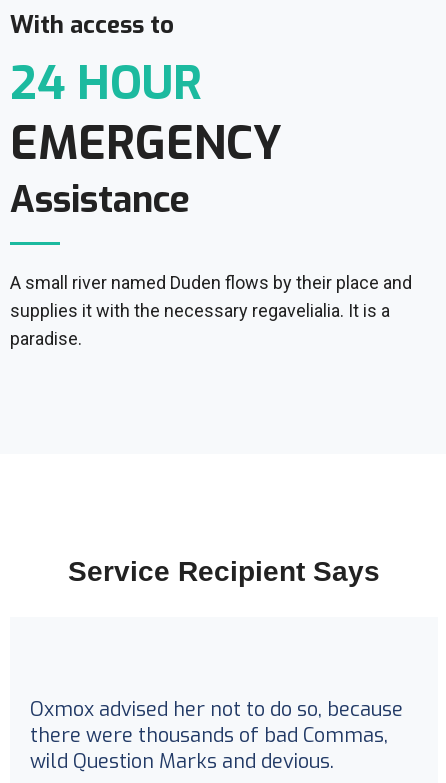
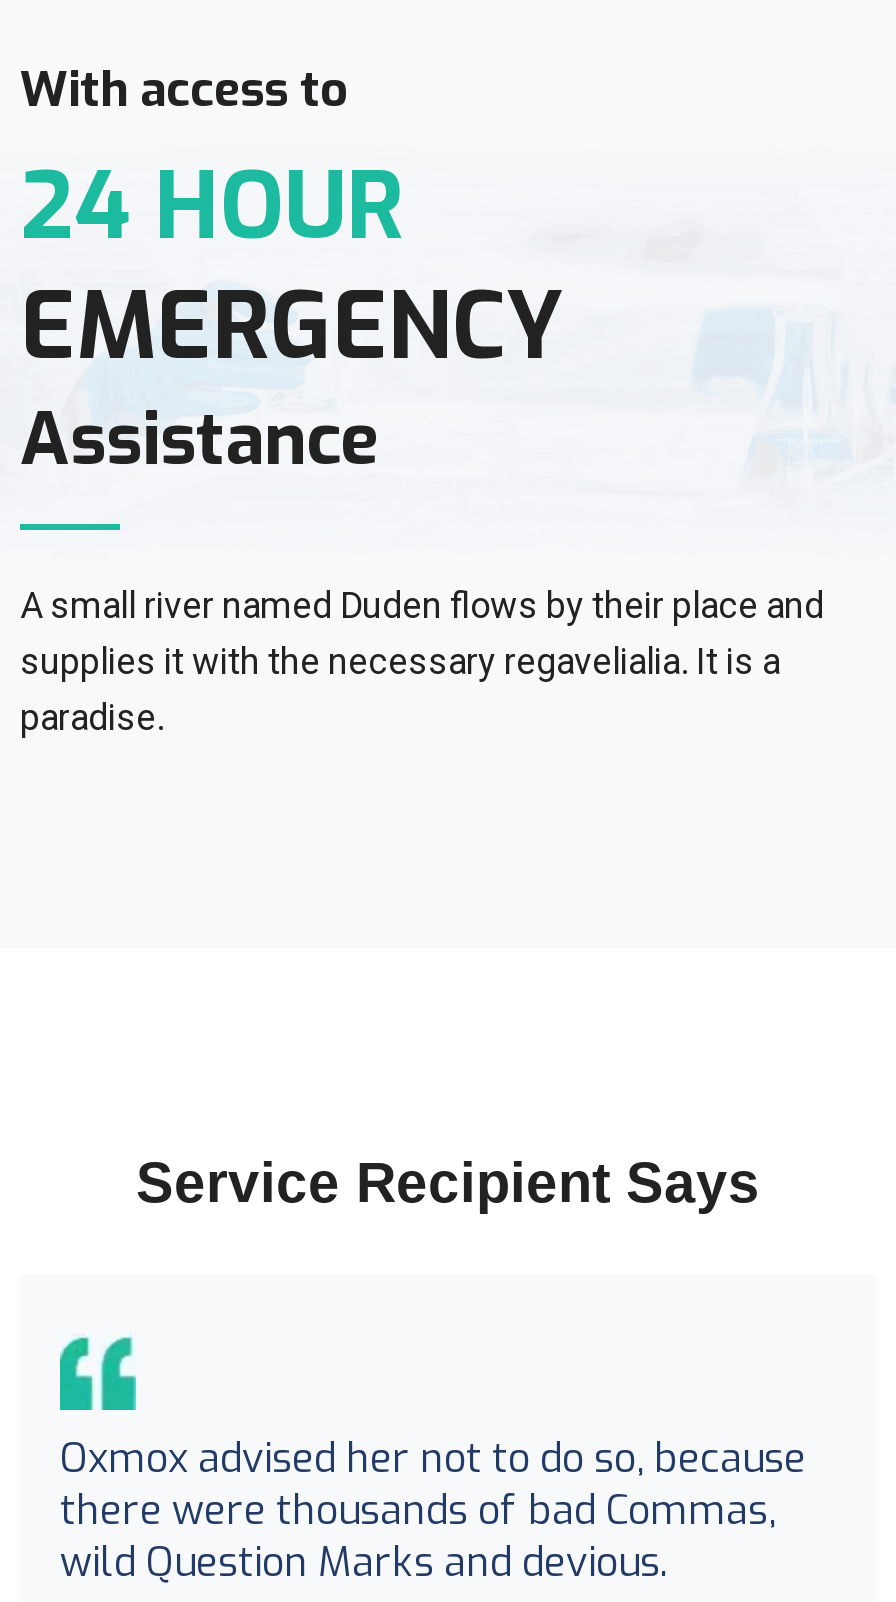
none -> [58,1334,138,1412] [image]

